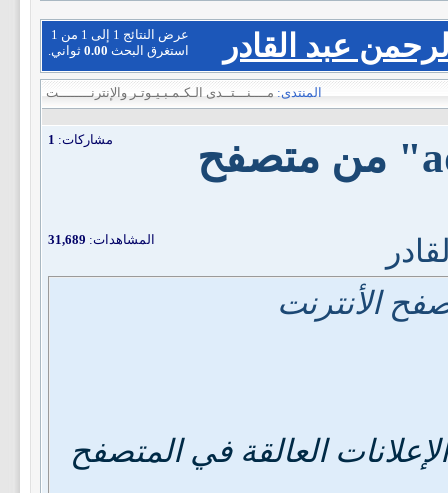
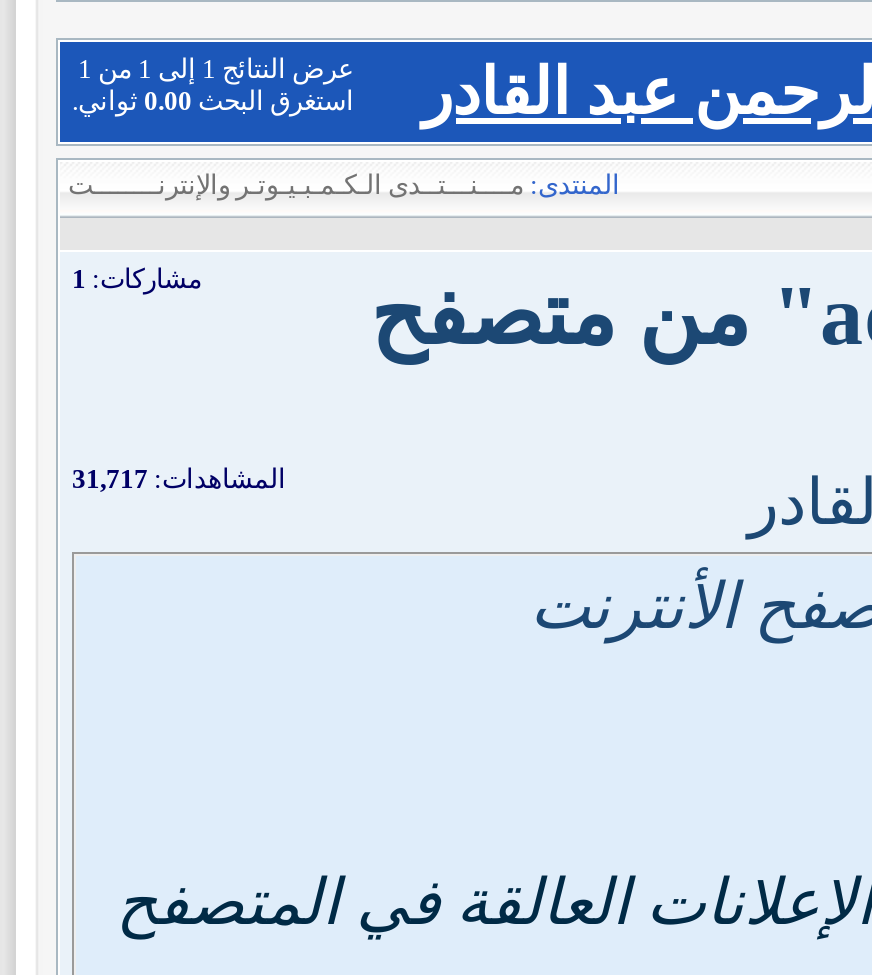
[48,232,155,247] المشاهدات: 31,689 -> [72,464,286,494] المشاهدات: 31,717

